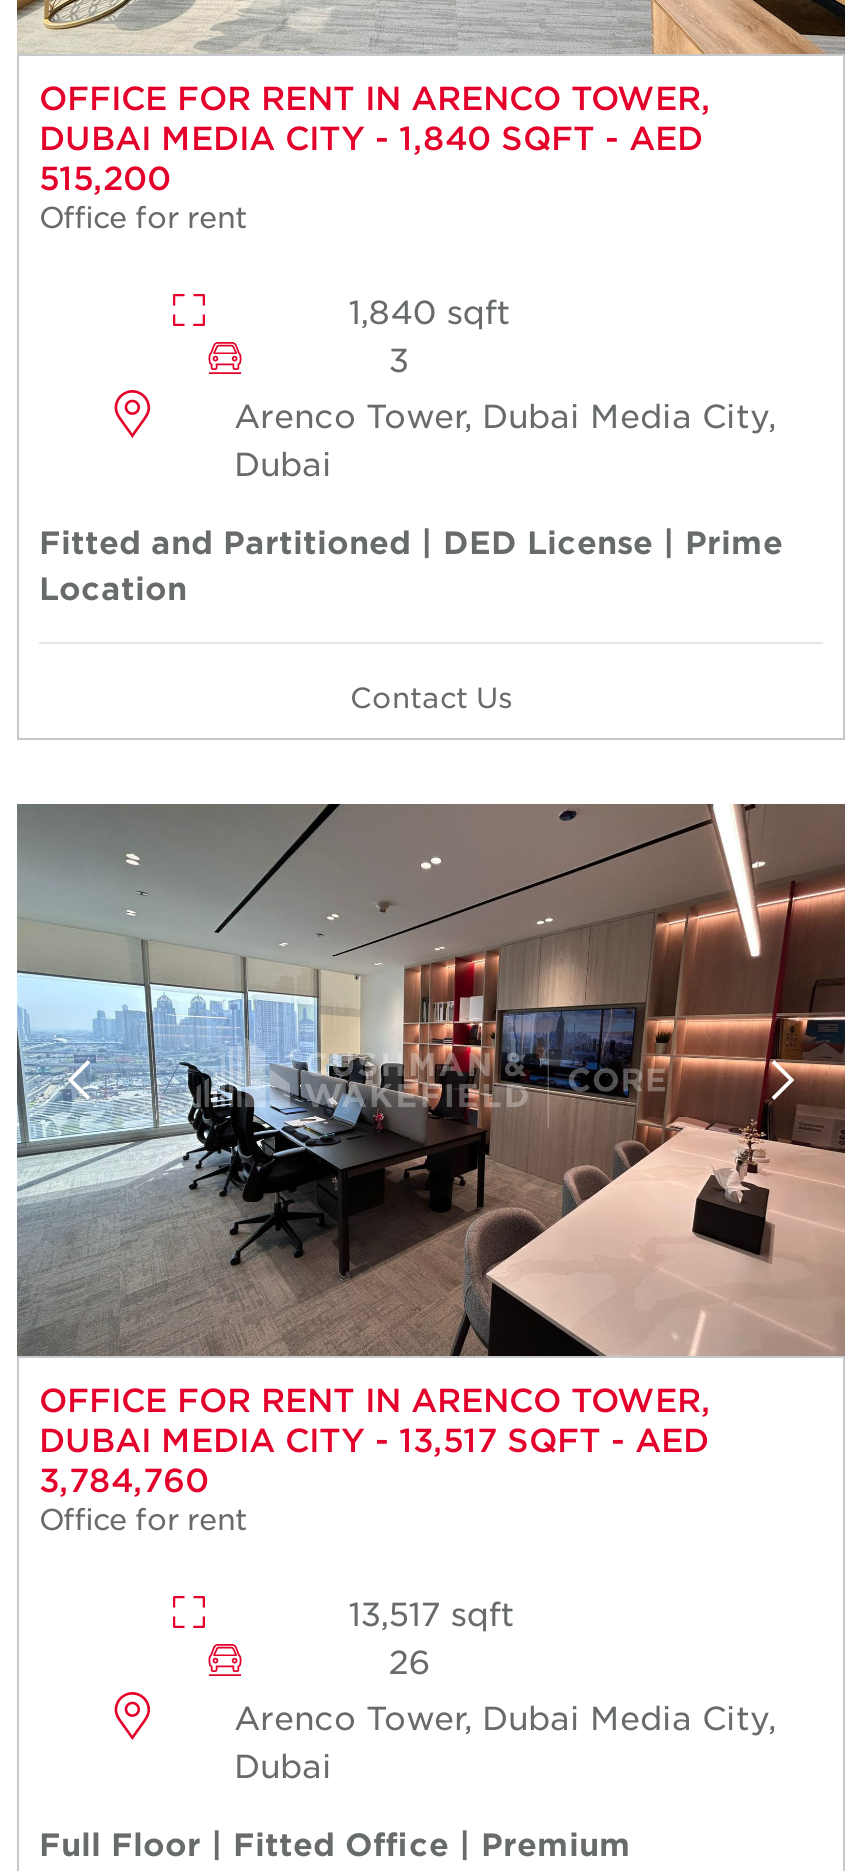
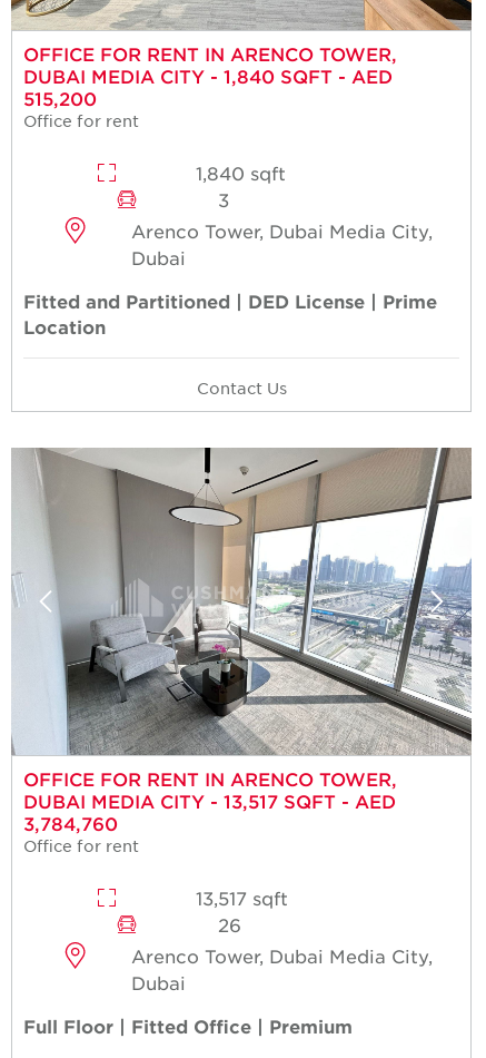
[17,804,847,1358] [image] -> [11,447,473,755] [image]

